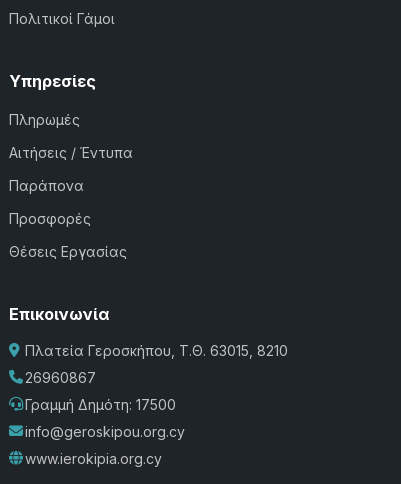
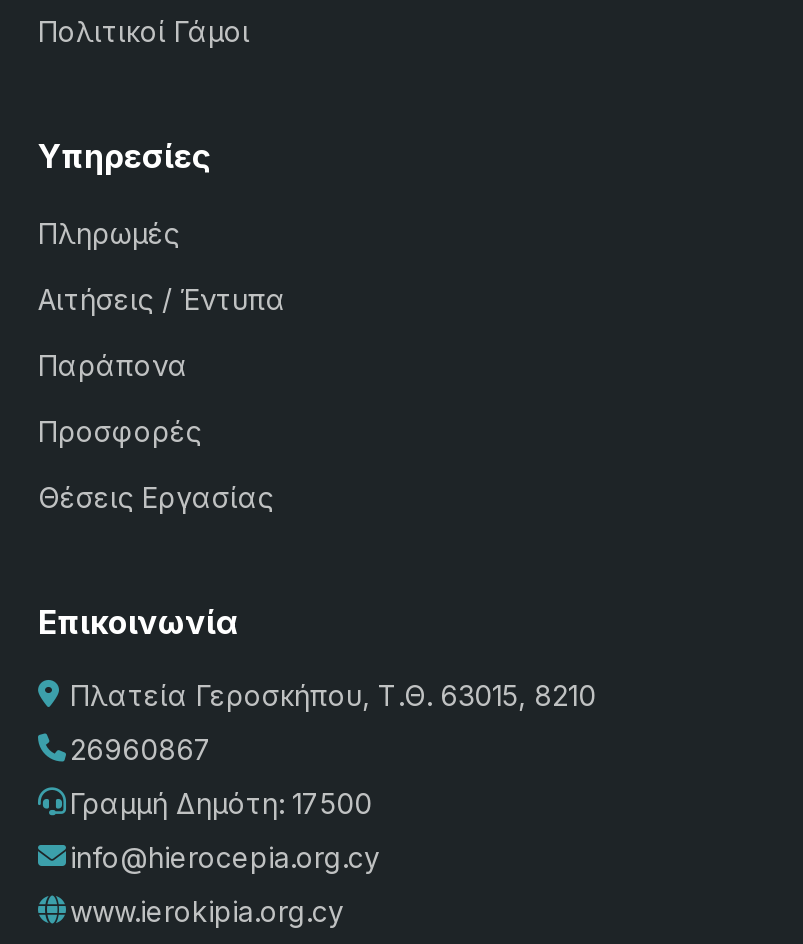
[25,423,185,440] info@geroskipou.org.cy -> [70,840,380,874] info@hierocepia.org.cy

